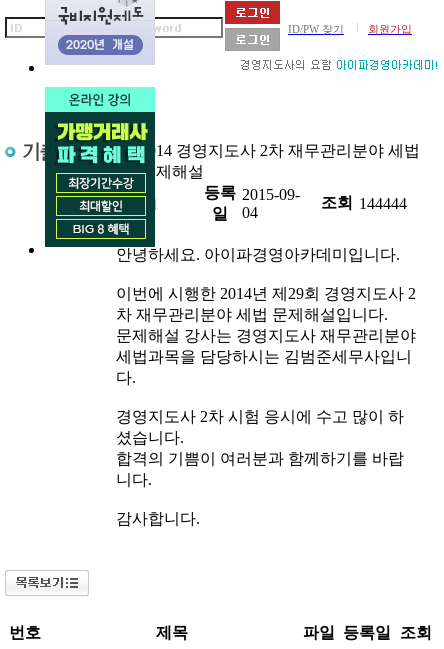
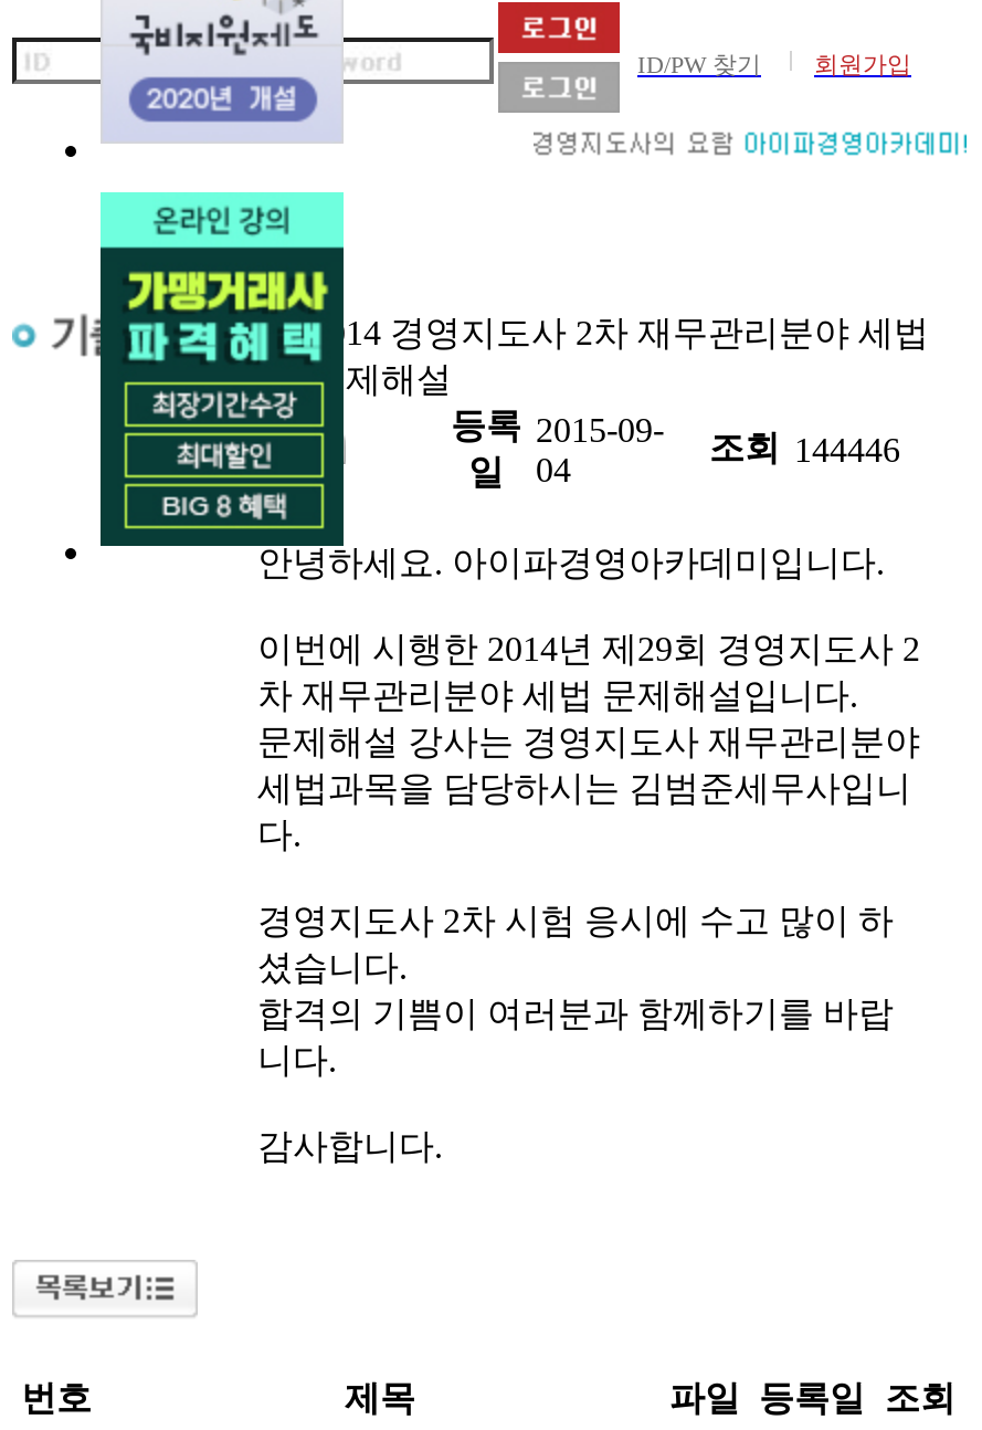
[203,184,407,212] 등록 2015-09- 조회 144444 -> [451,408,900,469] 등록 2015-09- 조회 144446

